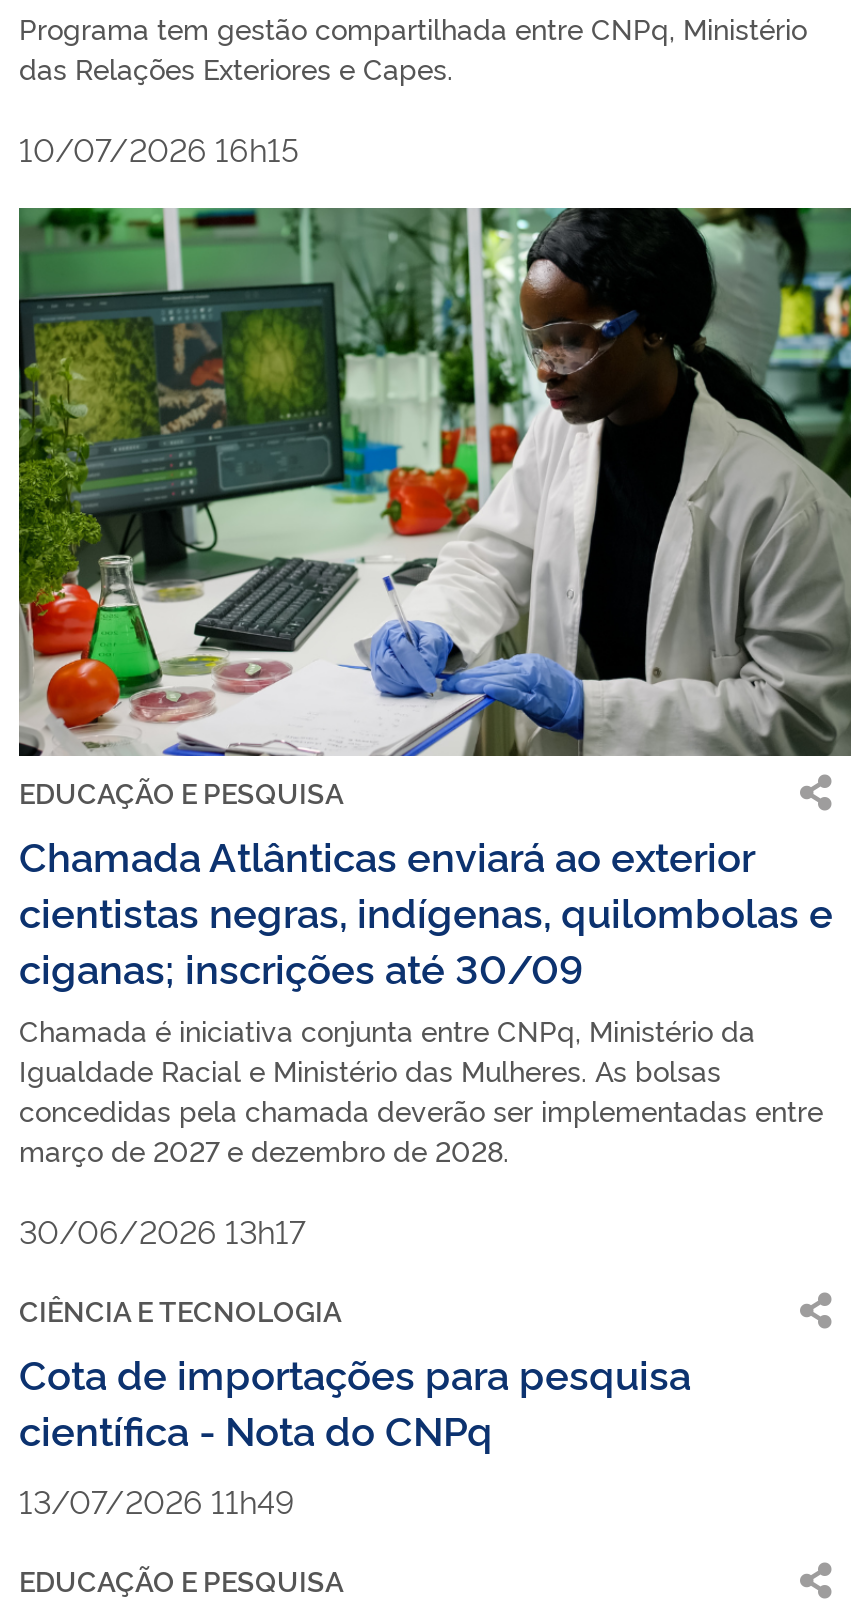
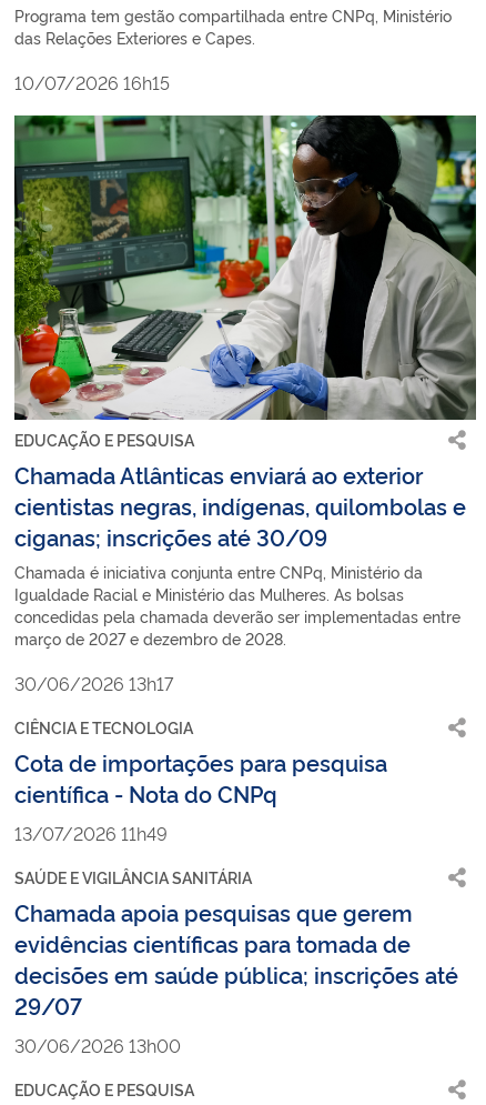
none -> [14,867,458,1058] SAÚDE E VIGILÂNCIA SANITÁRIA | Chamada apoia pesquisas que gerem | evidências científicas para tomada de | decisões em saúde pública; inscrições até | 29/07 | 30/06/2026 13h00

